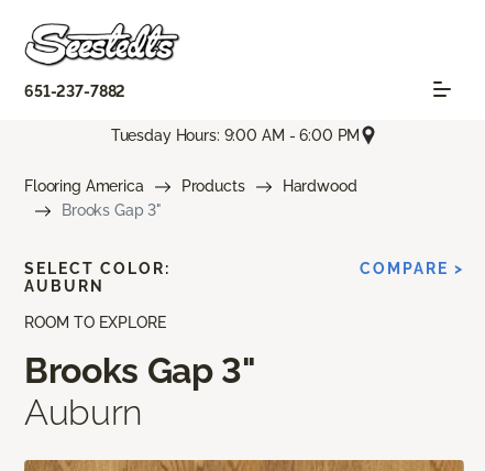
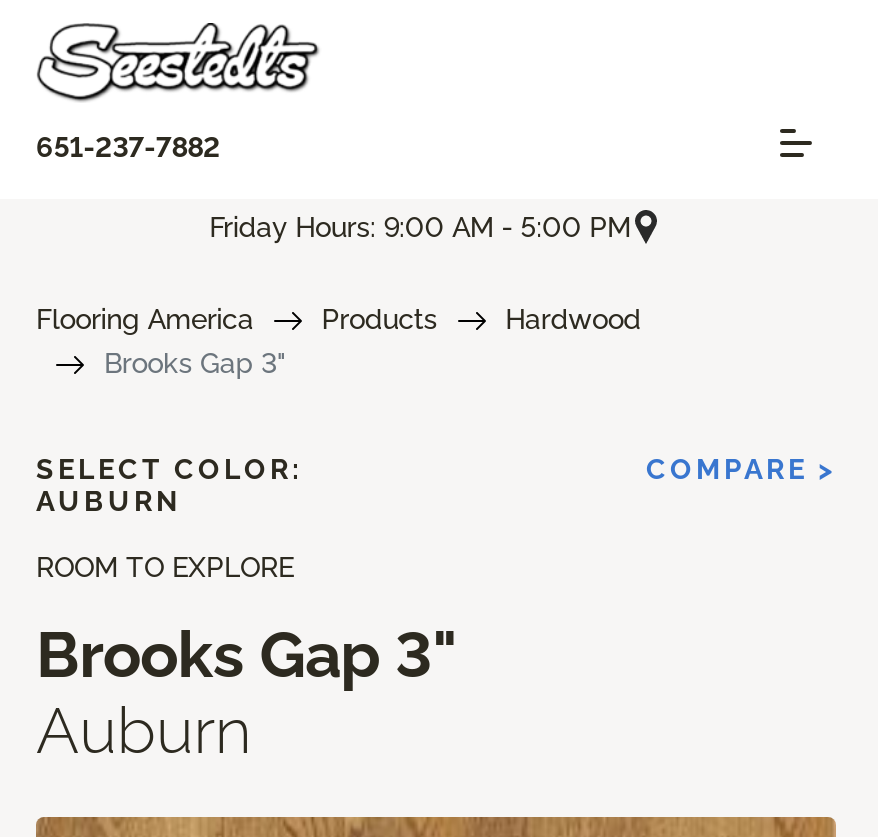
[111,126,360,144] Tuesday Hours: 9:00 AM - 6:00 PM -> [209,210,631,242] Friday Hours: 9:00 AM - 5:00 PM

